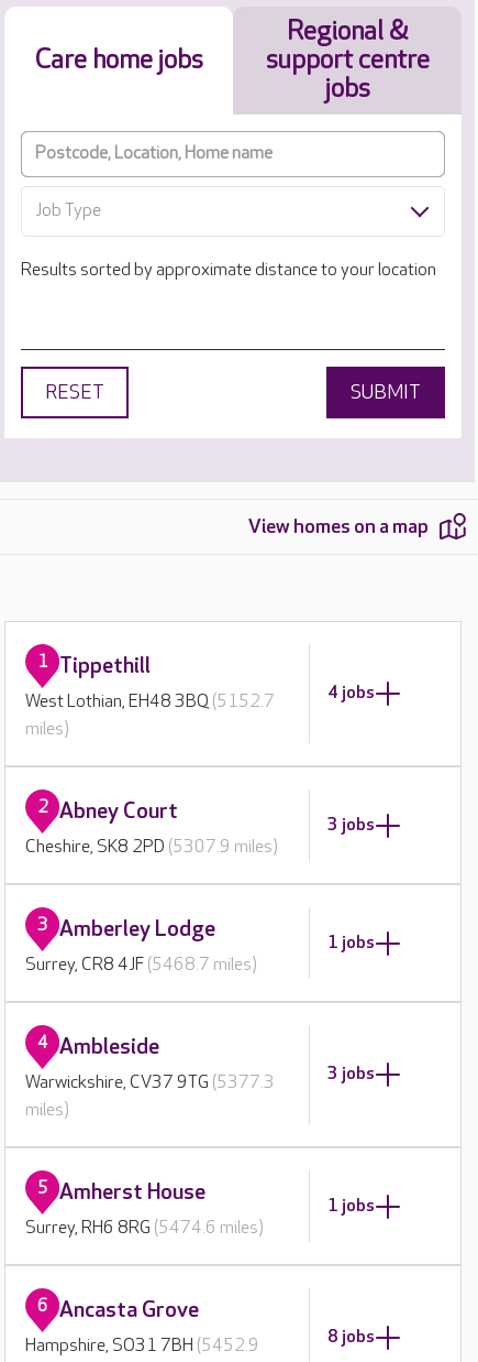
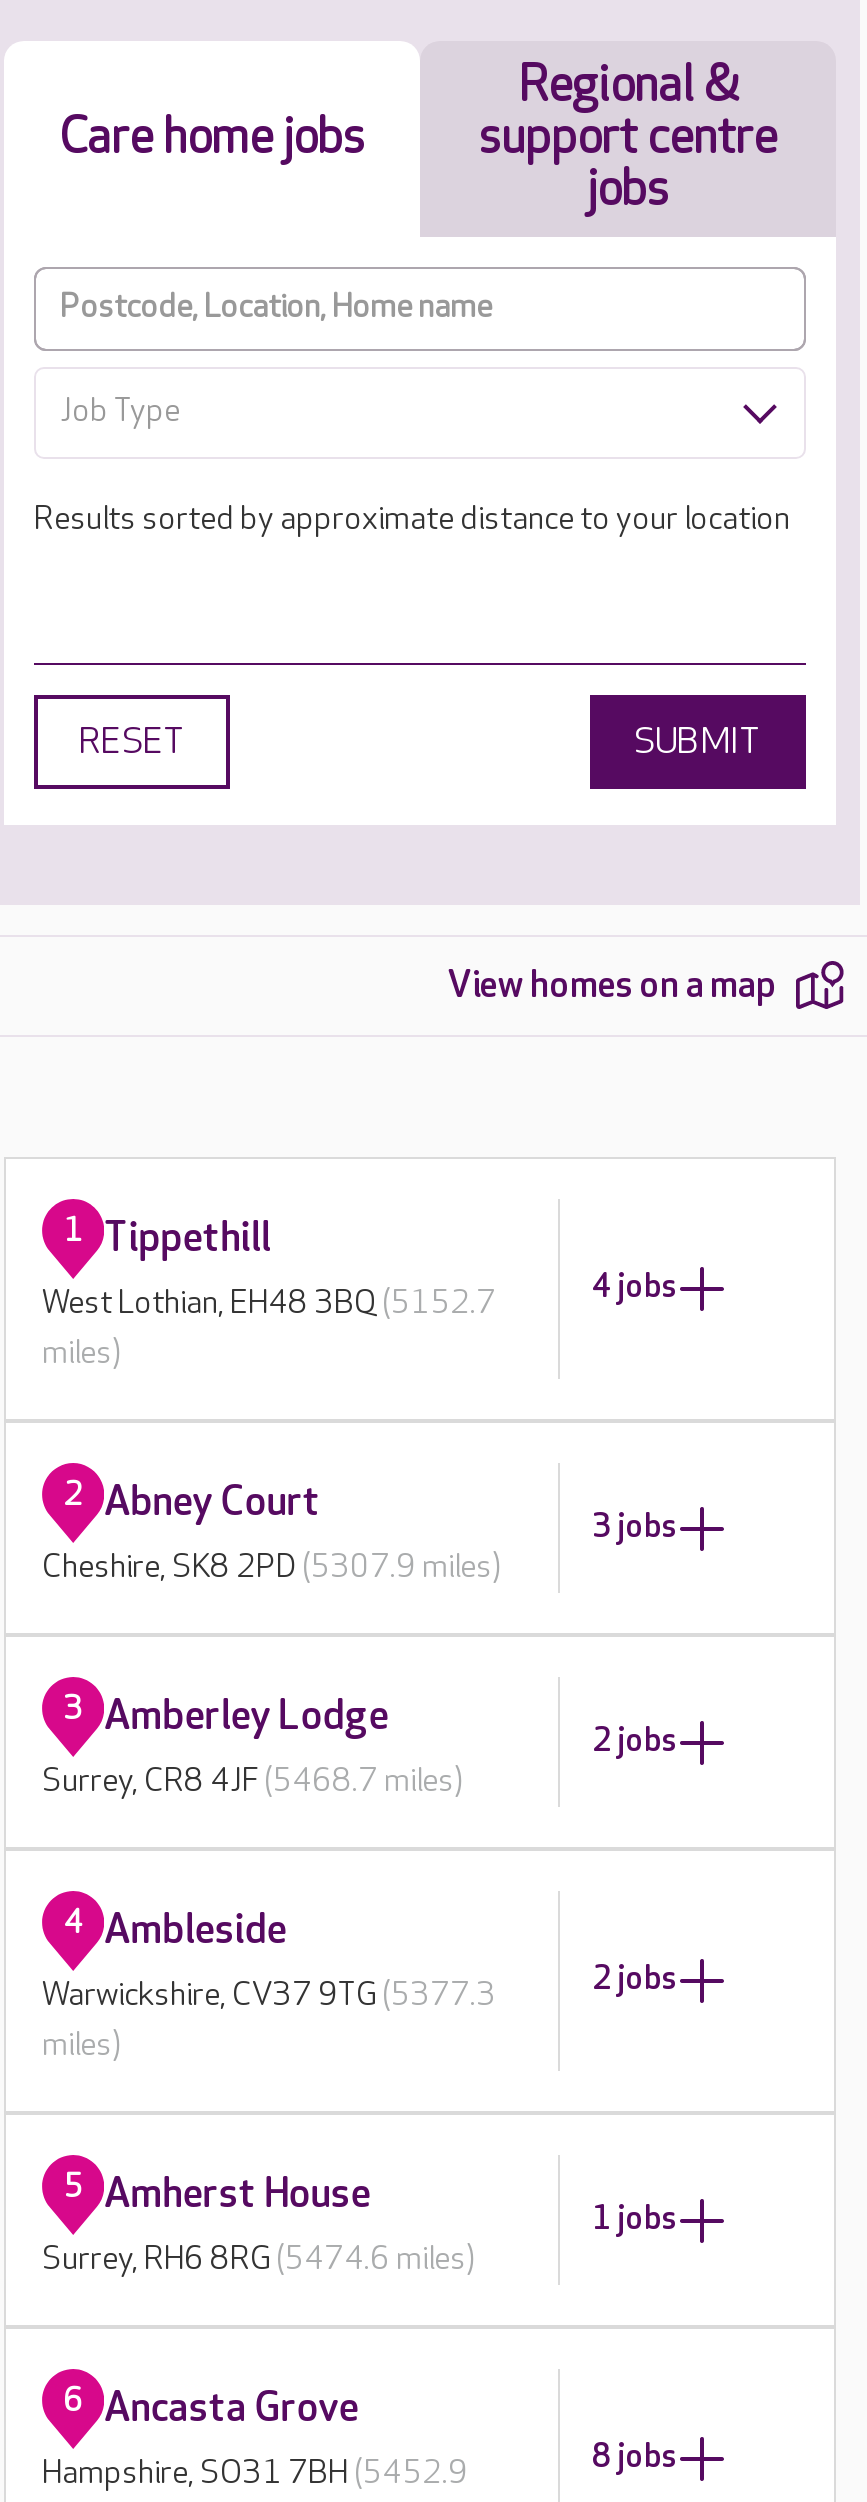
[327,932,375,953] 1 jobs -> [592,1722,678,1760] 2 jobs
[327,1064,375,1085] 3 jobs -> [592,1961,678,1999] 2 jobs

